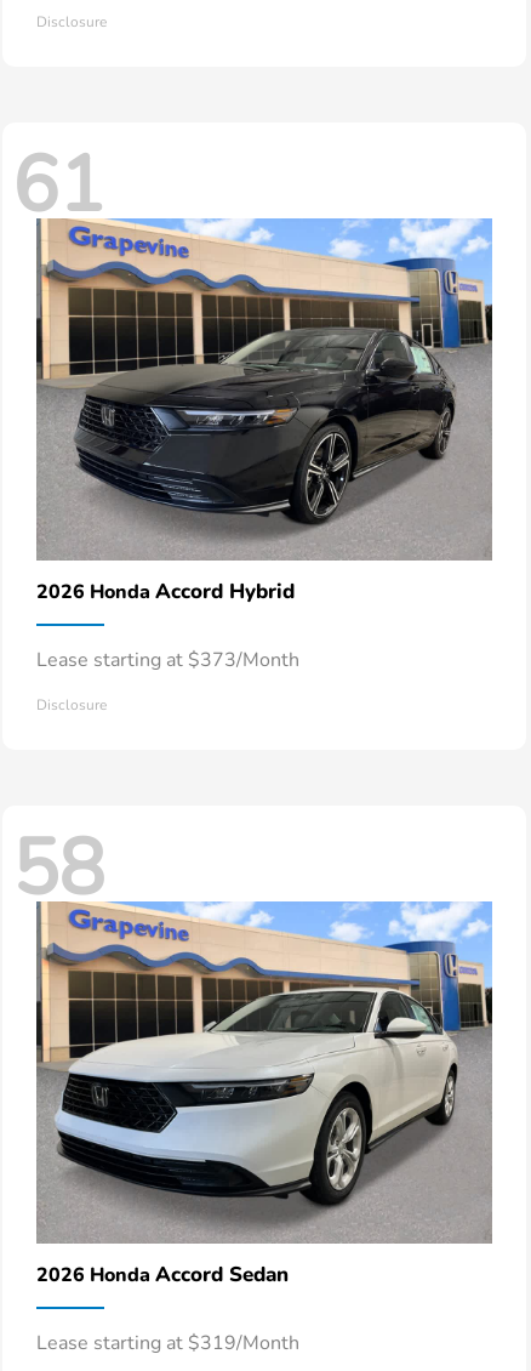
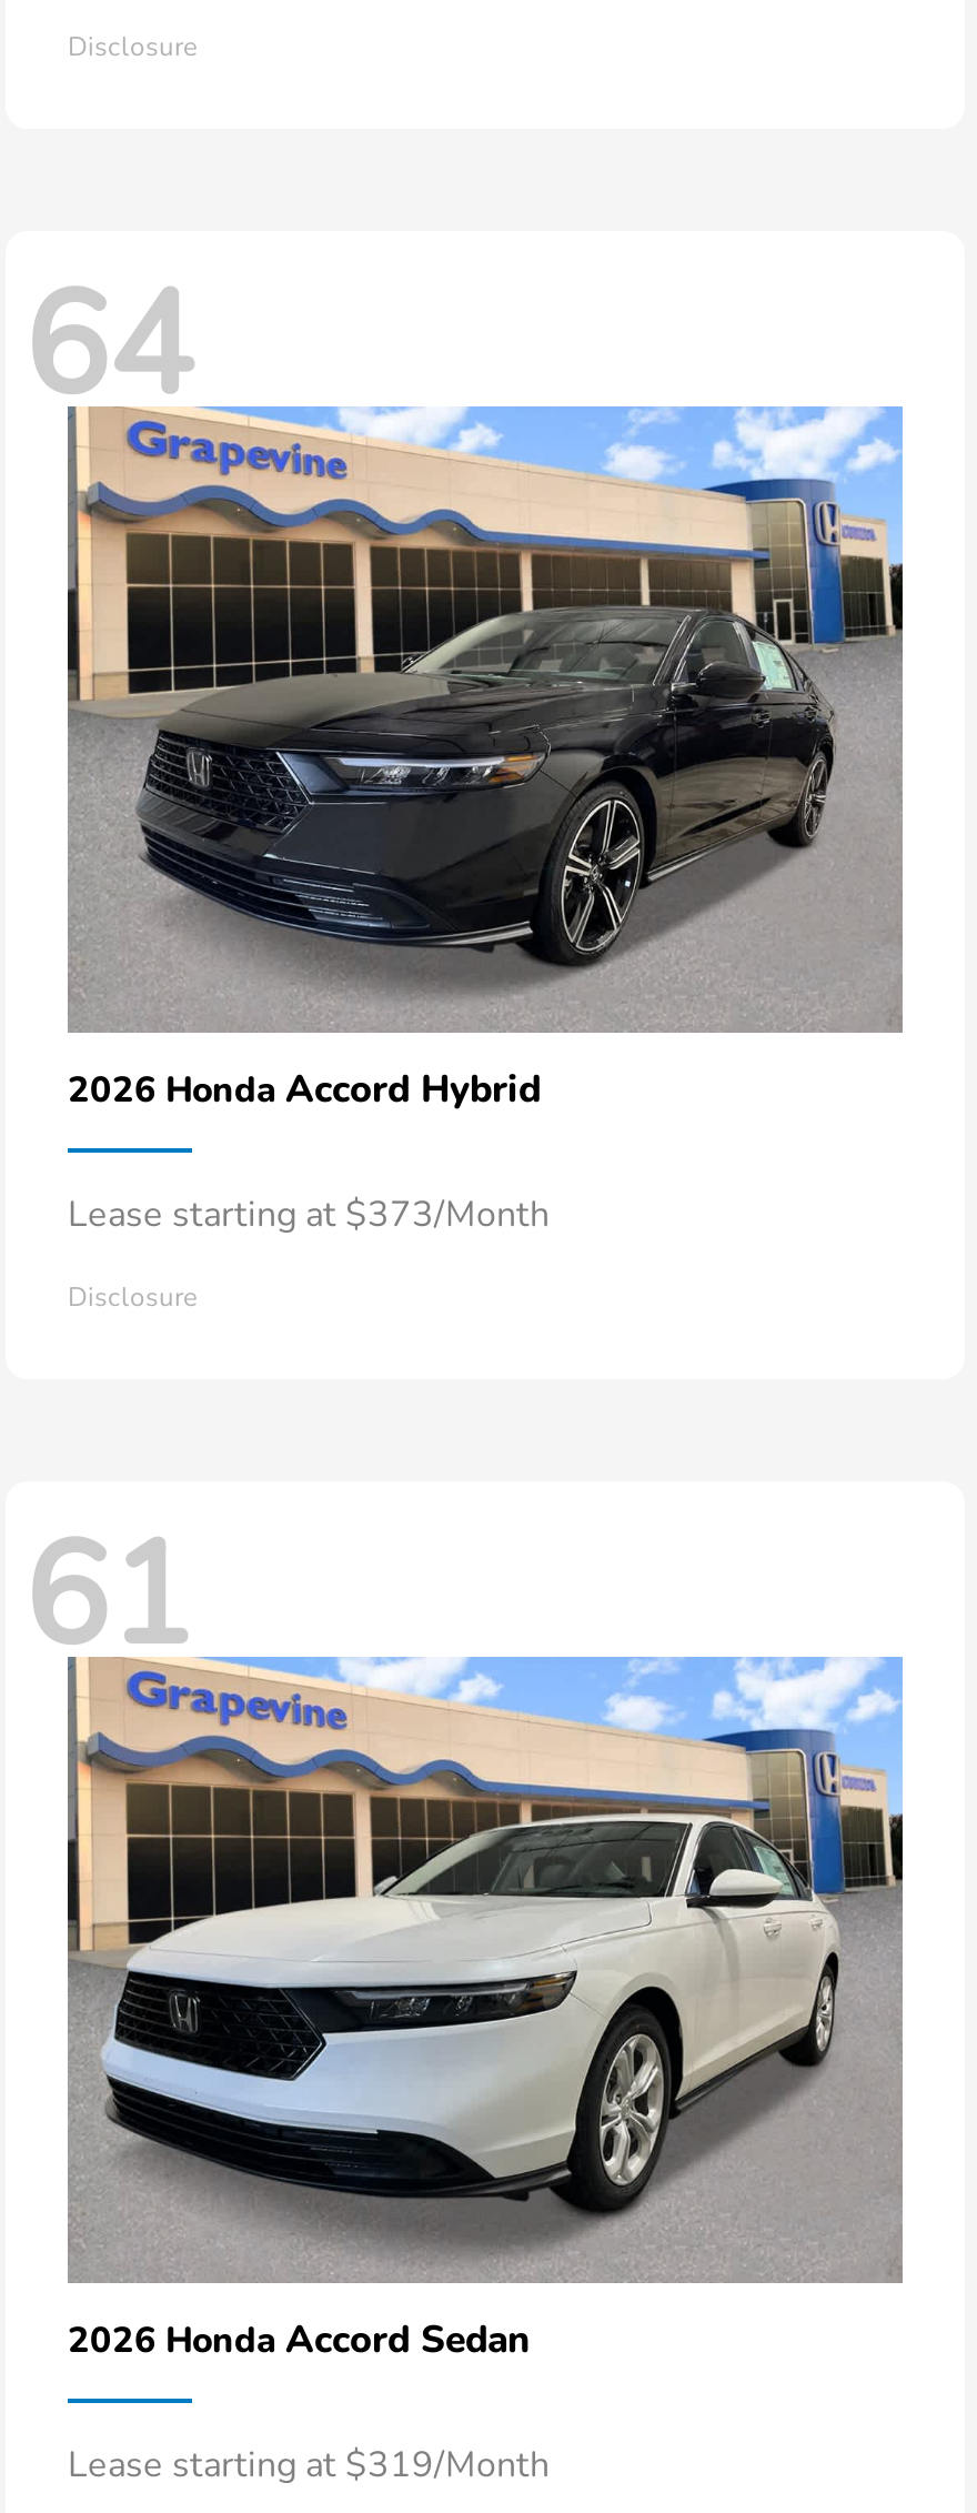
[12,132,104,239] 61 -> [23,249,192,445] 64
[12,816,104,922] 58 -> [23,1500,192,1695] 61

